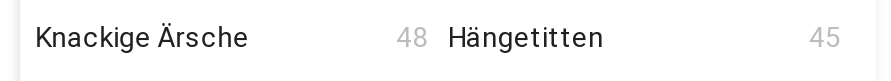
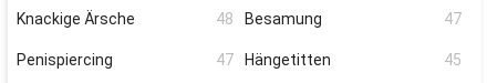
none -> [16,11,462,68] Besamung | 47 | Penispiercing | 47

